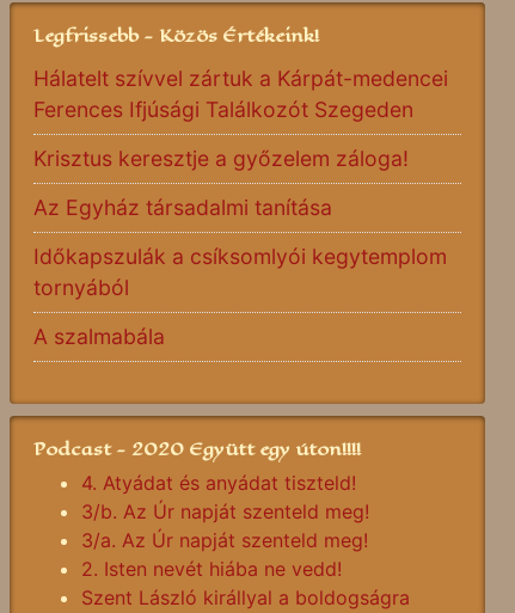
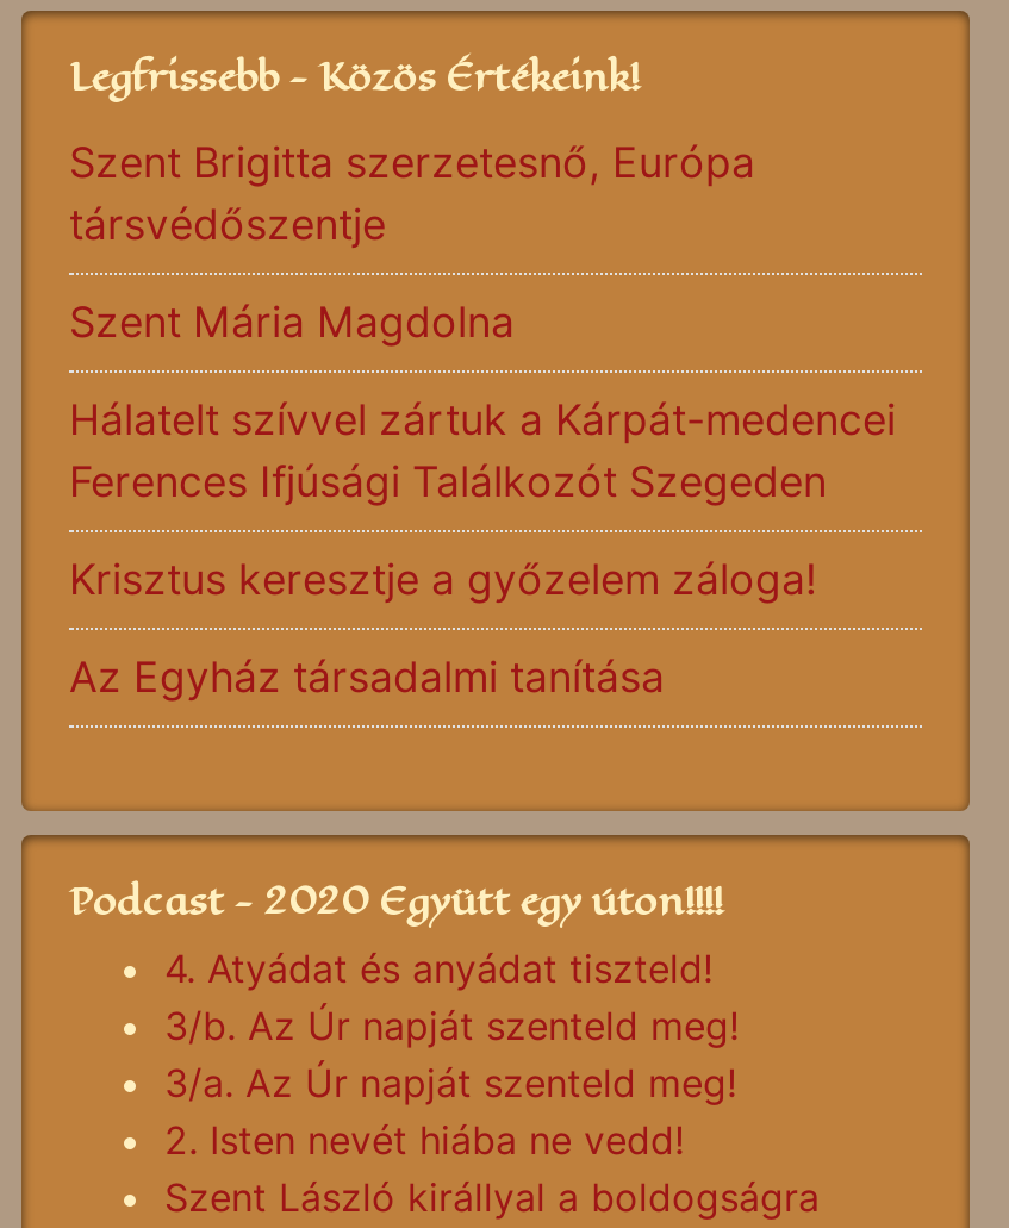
none -> [69,137,755,347] Szent Brigitta szerzetesnő, Európa | társvédőszentje | Szent Mária Magdolna
moved [33,66,448,220] -> [69,394,896,702]: Hálatelt szívvel zártuk a Kárpát-medencei | Ferences Ifjúsági Találkozót Szegeden | Krisztus keresztje a győzelem záloga! | Az Egyház társadalmi tanítása
[33,244,447,349] Időkapszulák a csíksomlyói kegytemplom | tornyából | A szalmabála -> none

